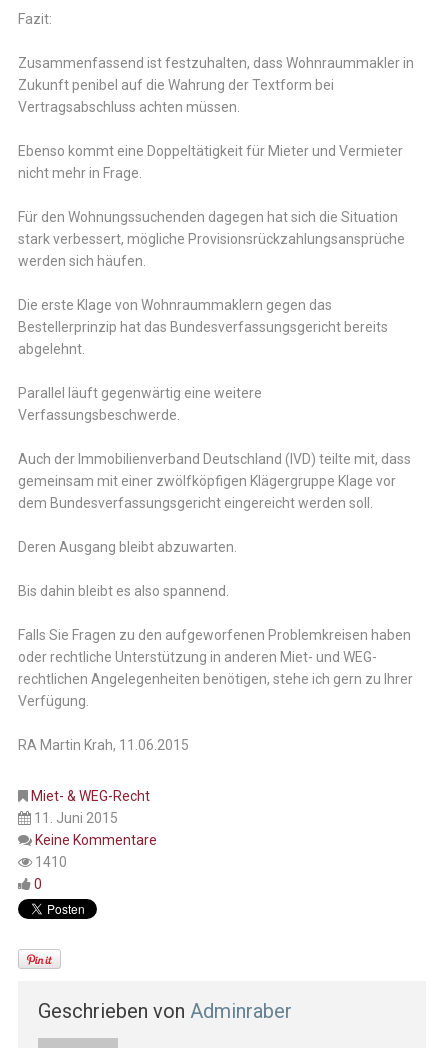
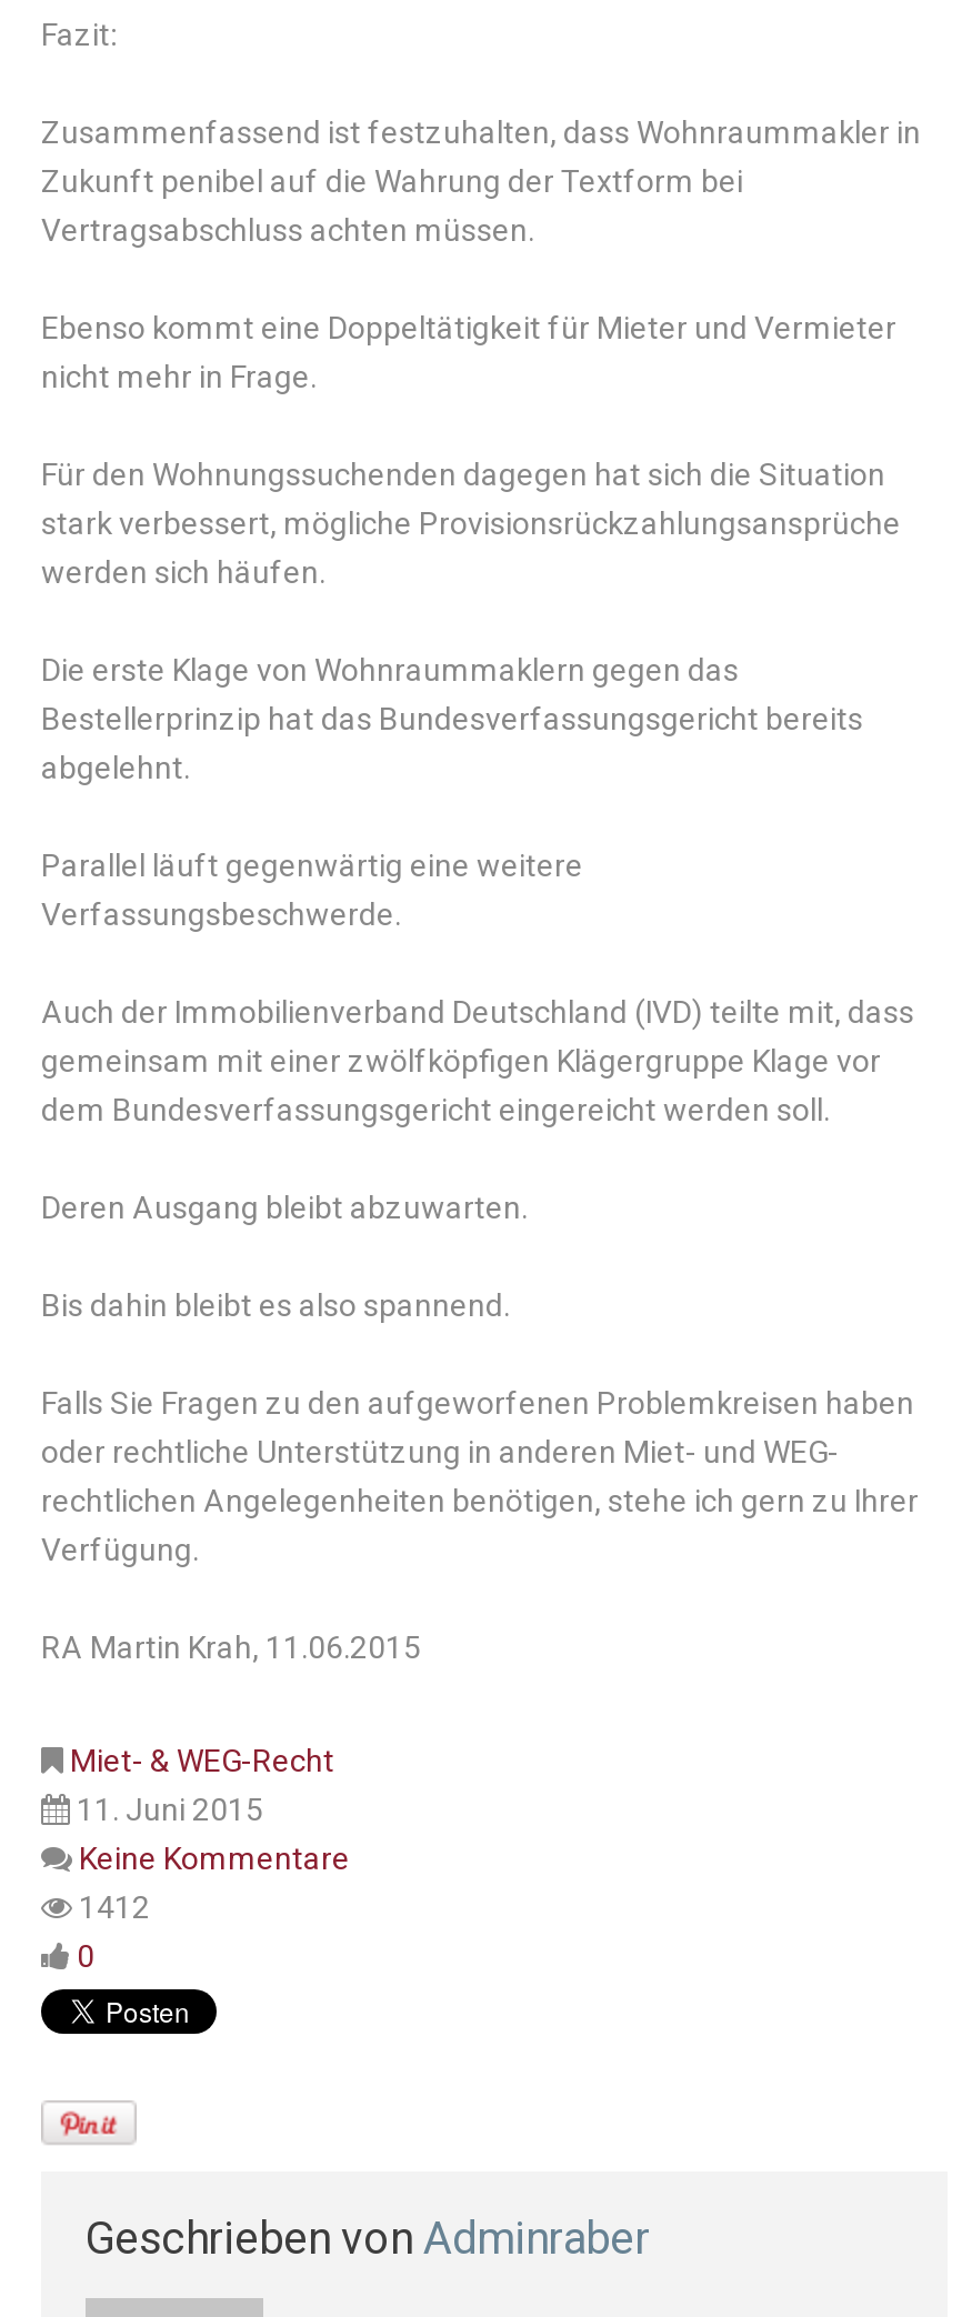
[32,854,67,870] 1410 -> [72,1890,150,1926] 1412

